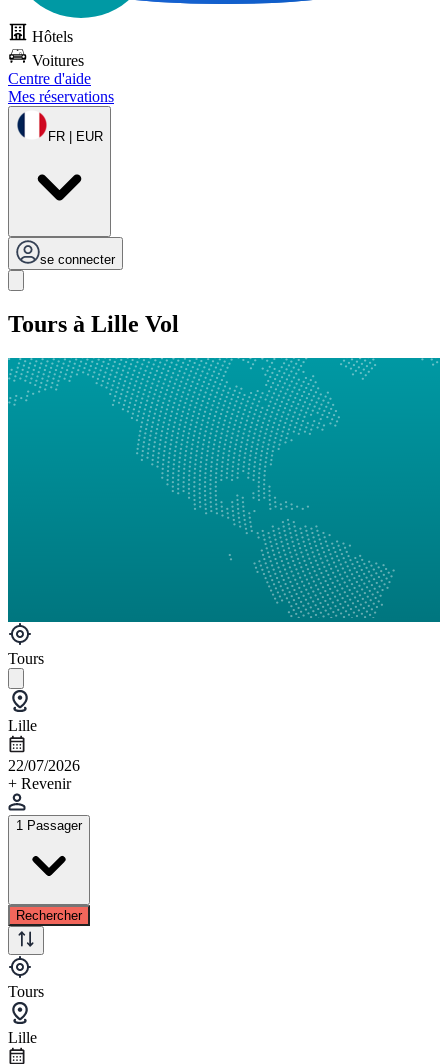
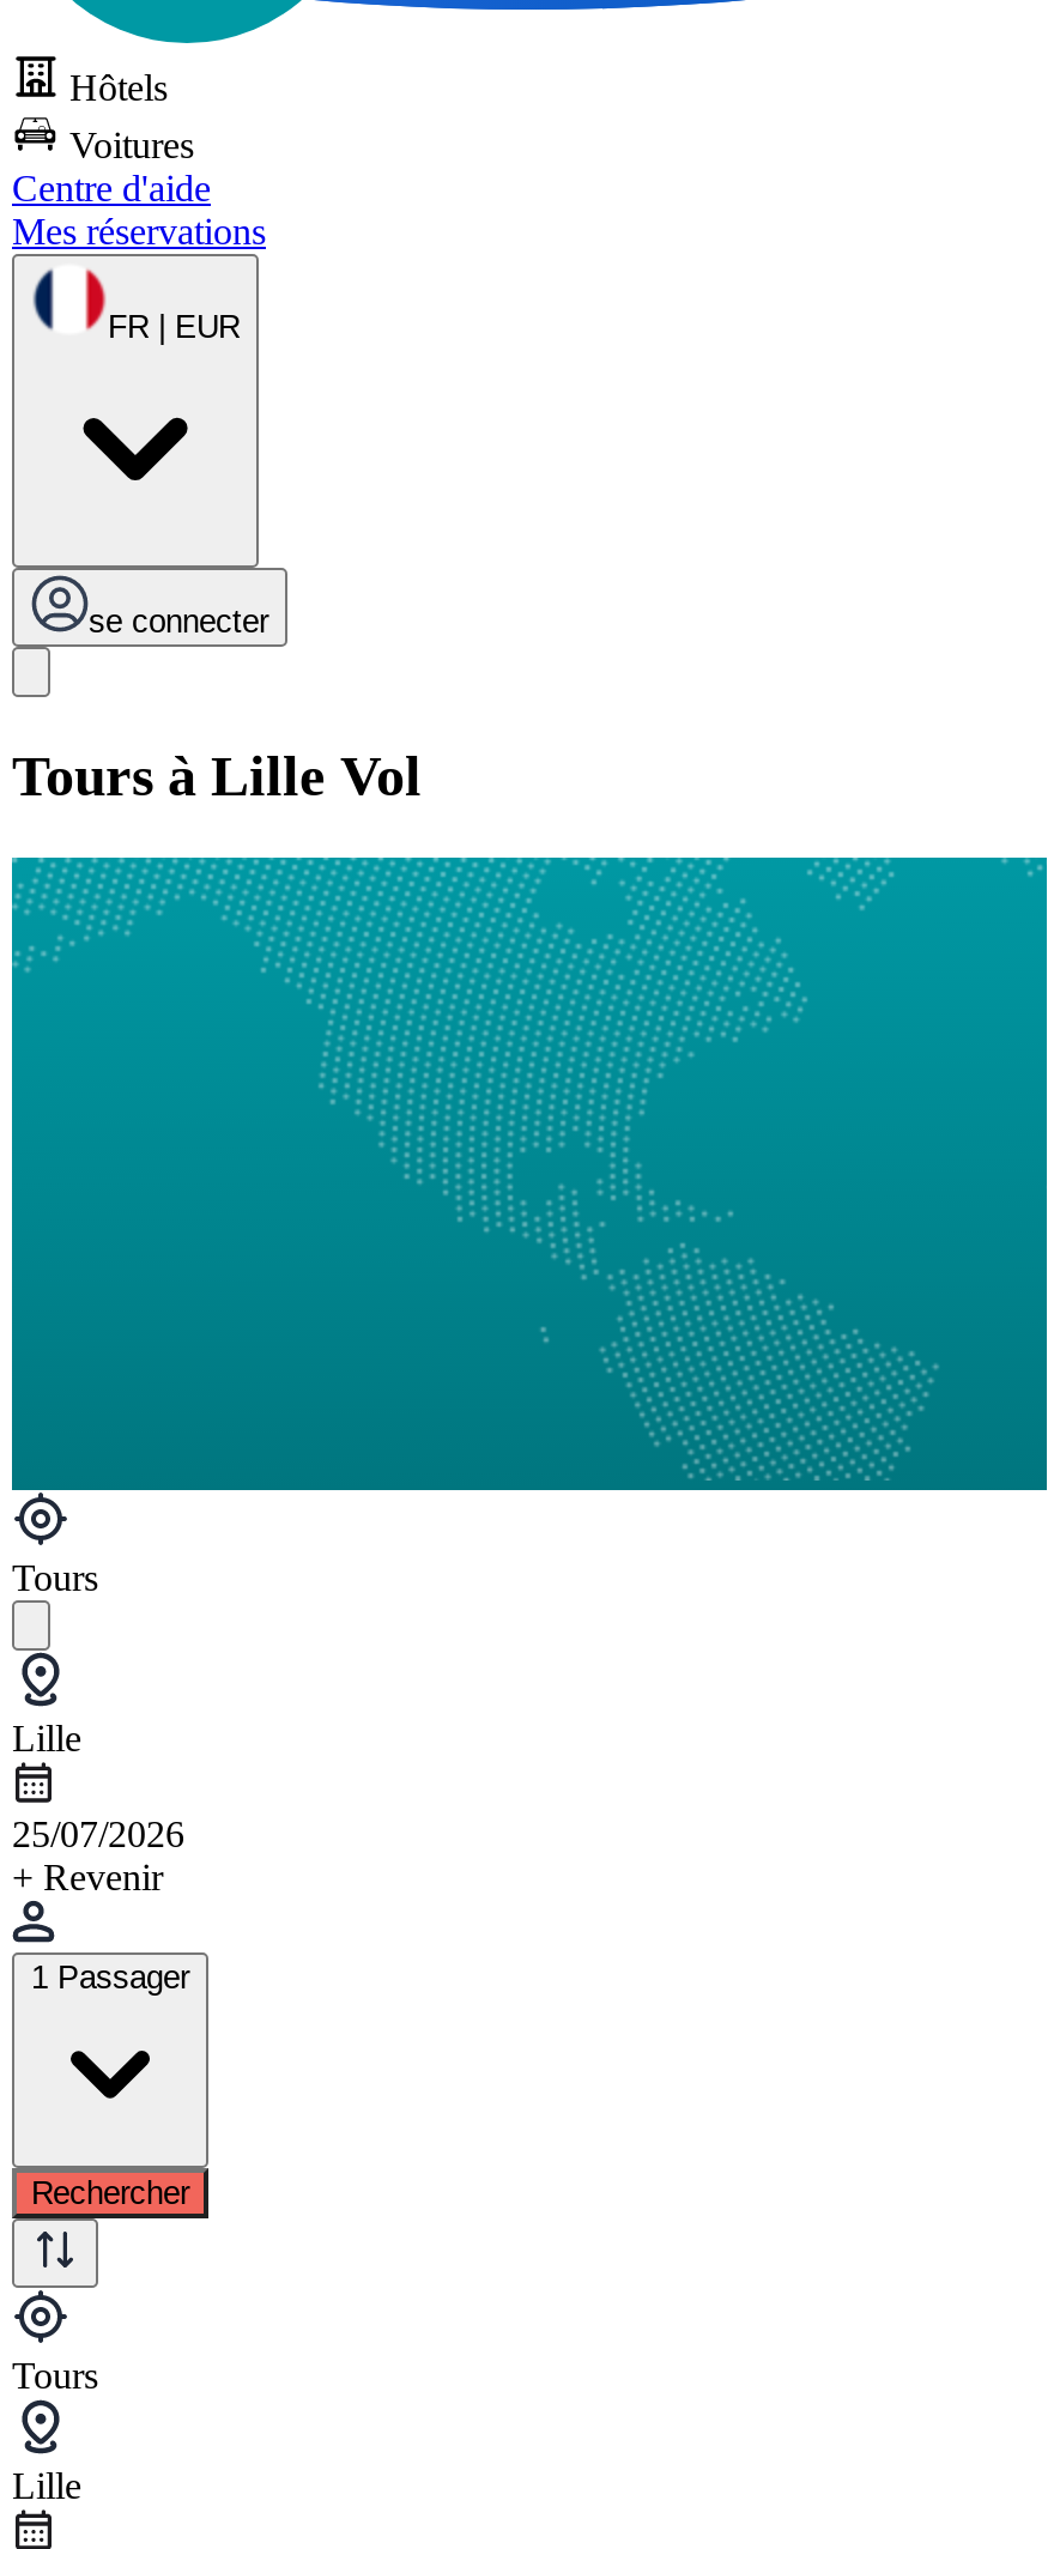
[8,757,80,774] 22/07/2026 -> [12,1813,184,1854] 25/07/2026

